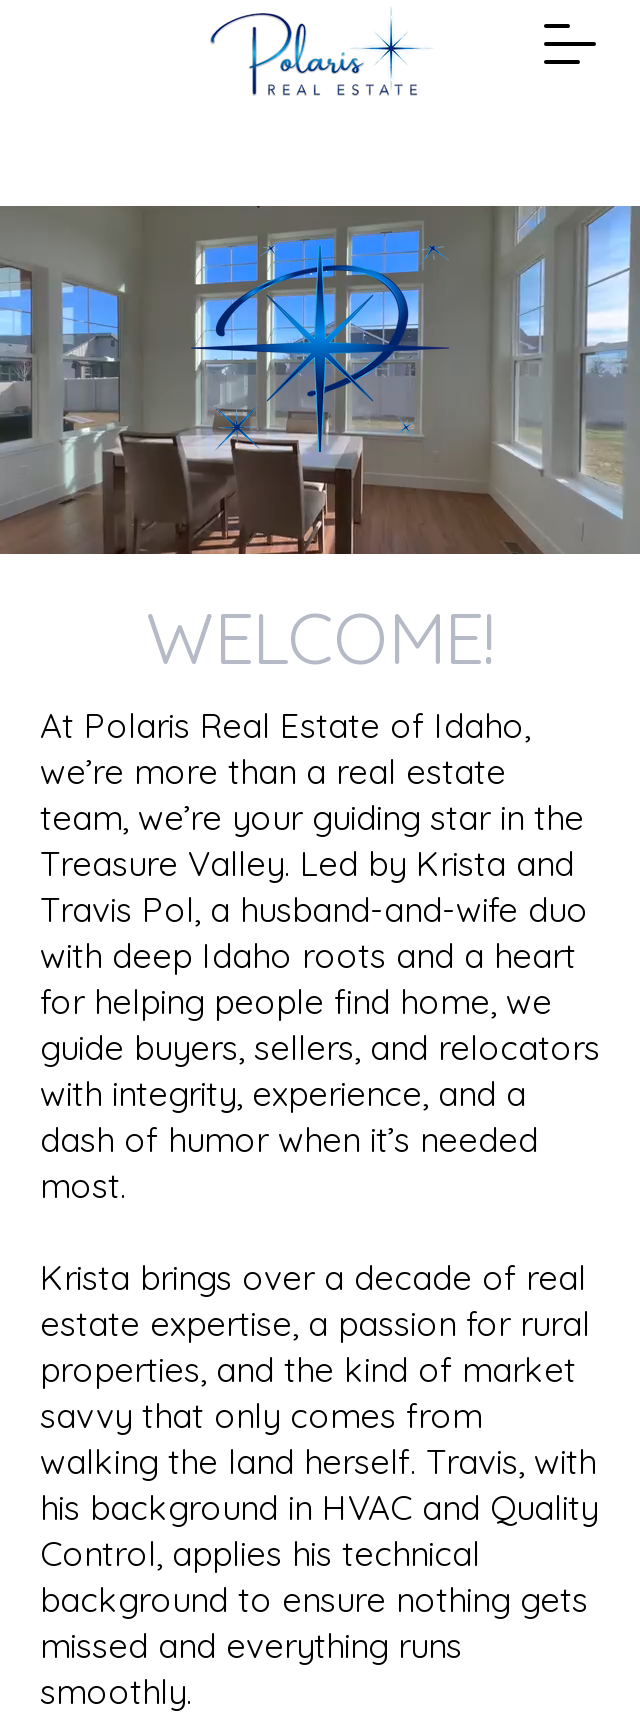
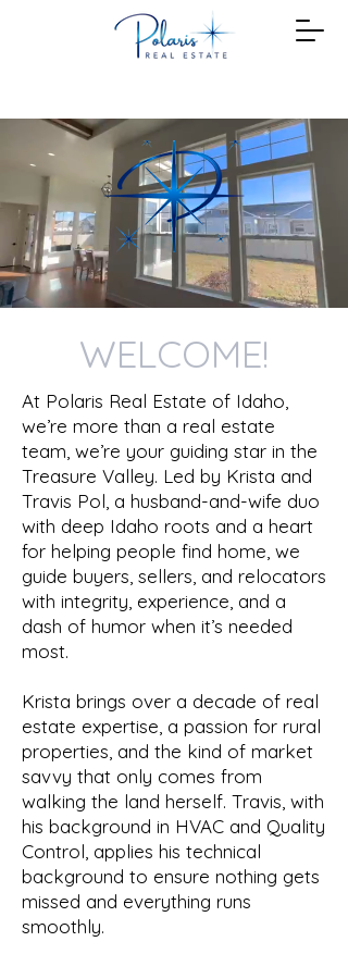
[6,204,634,556] [image] -> [3,117,345,309] [image]

